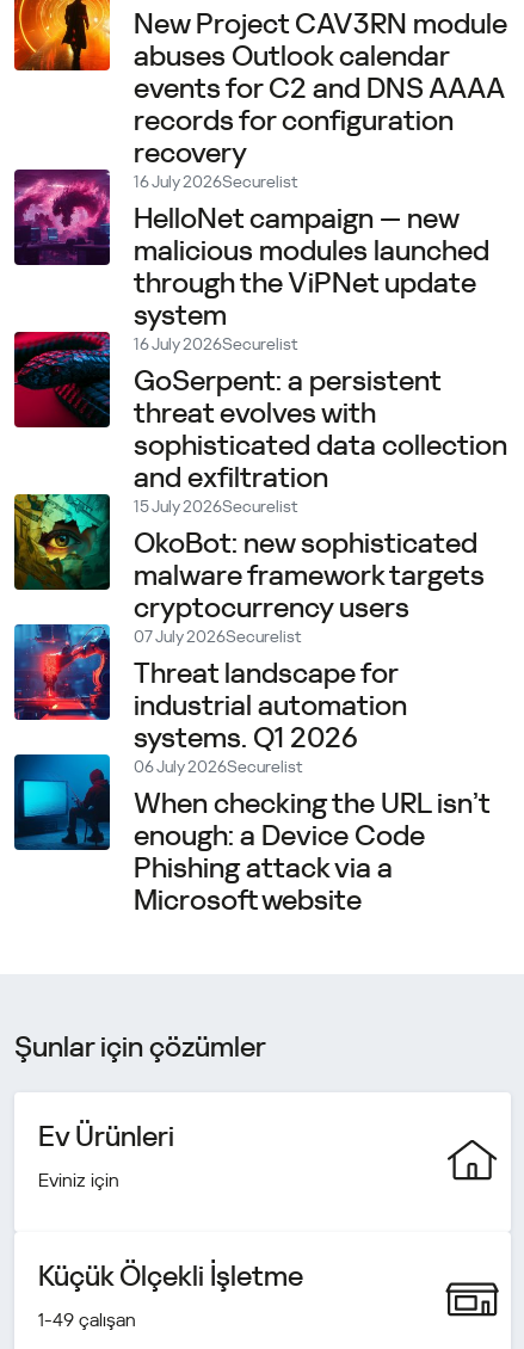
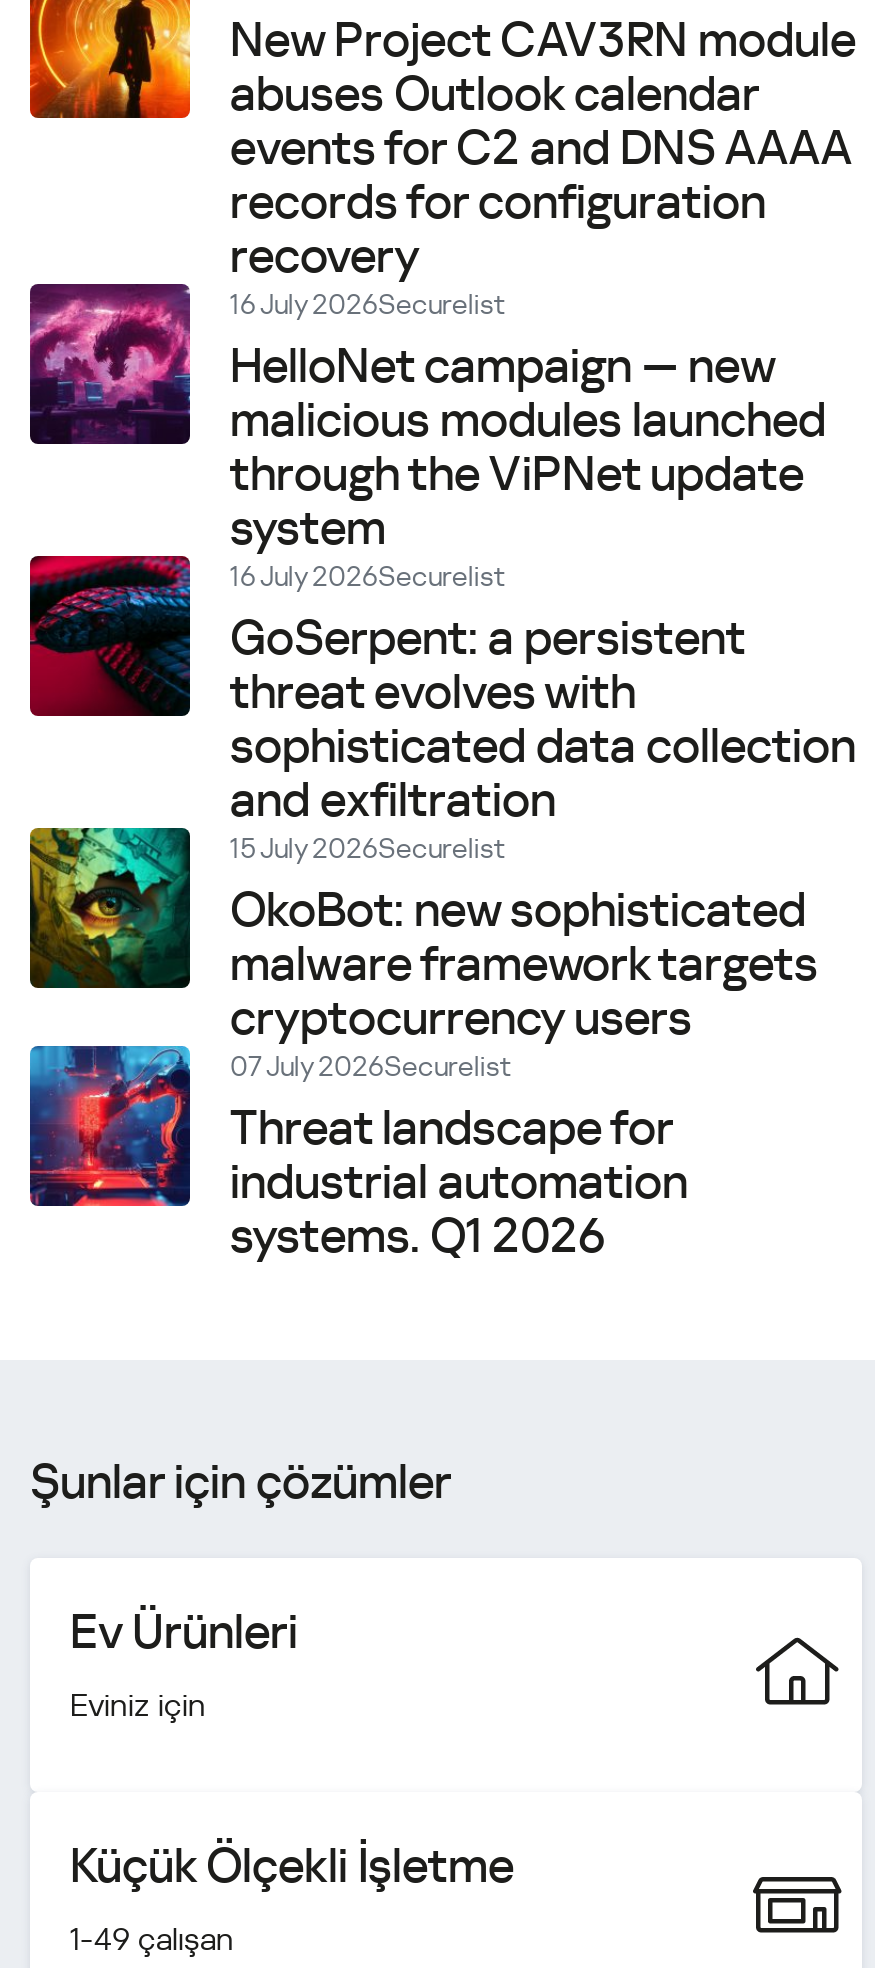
[13,753,489,917] [image] | 06 July 2026Securelist | When checking the URL isn’t | enough: a Device Code | Phishing attack via a | Microsoft website -> none

